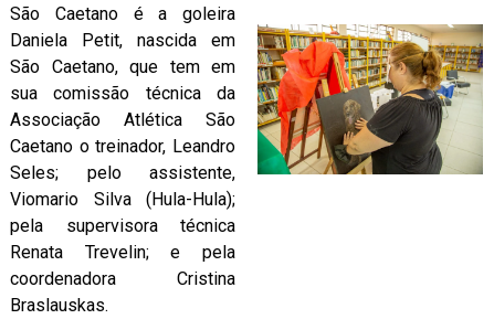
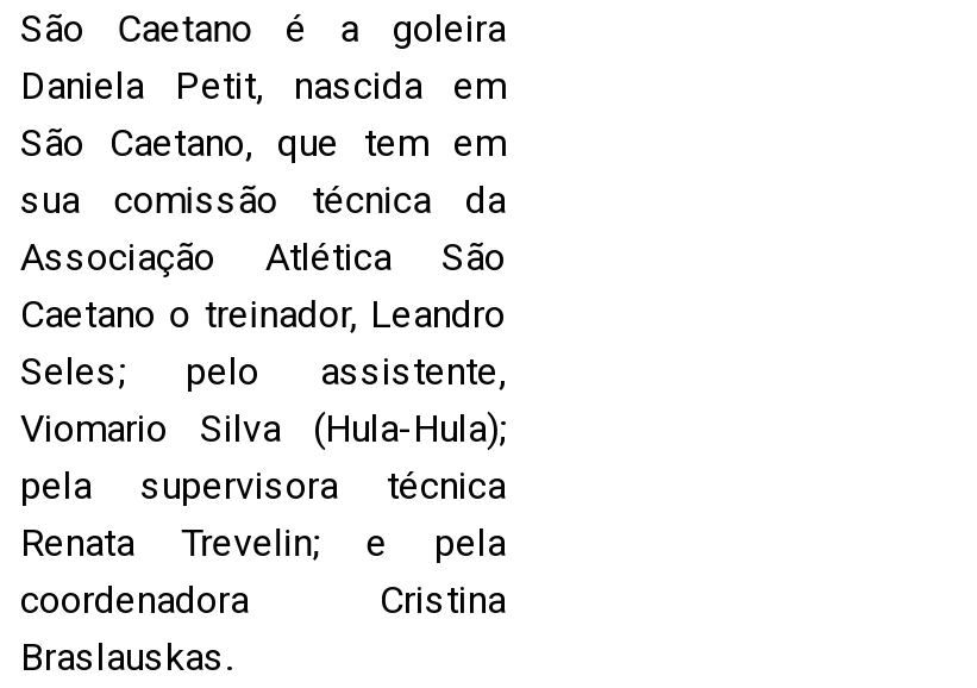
[256,23,484,176] [image] -> none

